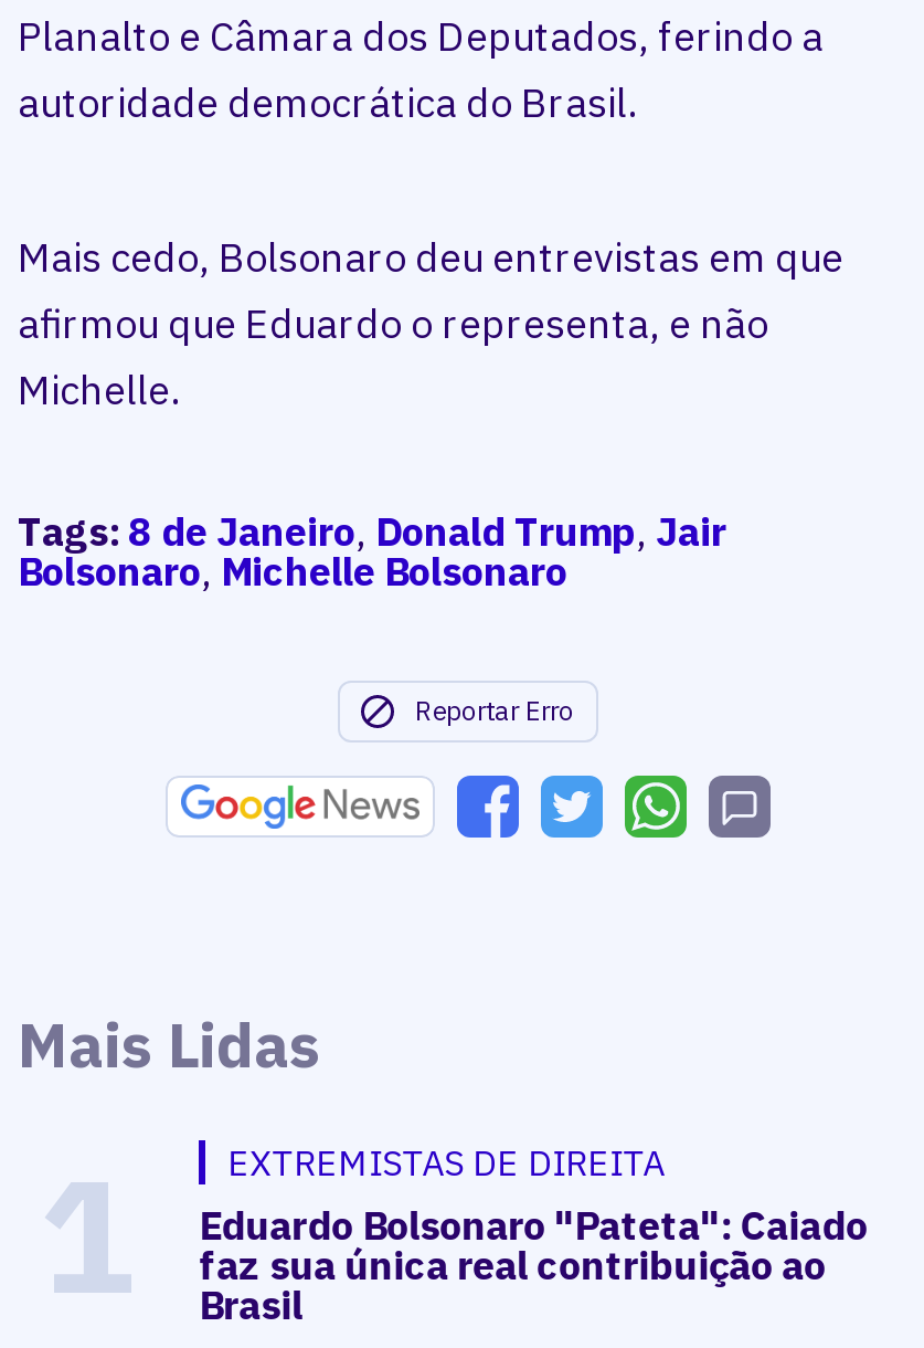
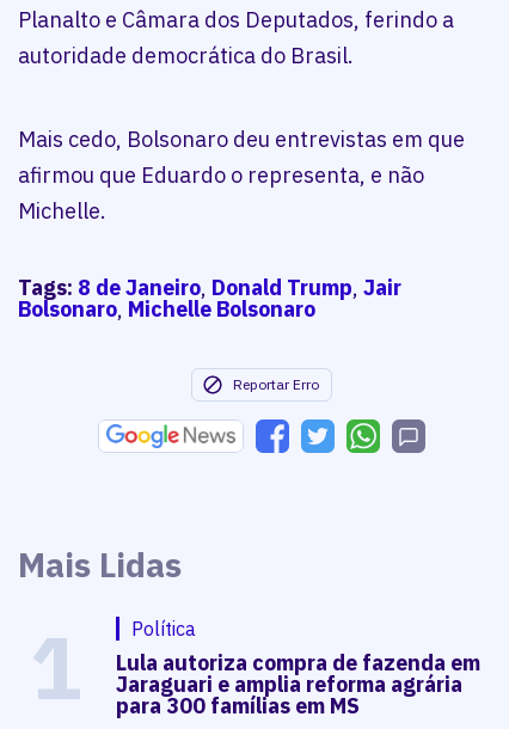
[199,1140,868,1331] EXTREMISTAS DE DIREITA | Eduardo Bolsonaro "Pateta": Caiado | faz sua única real contribuição ao | Brasil -> [116,617,480,720] Política | Lula autoriza compra de fazenda em | Jaraguari e amplia reforma agrária | para 300 famílias em MS

